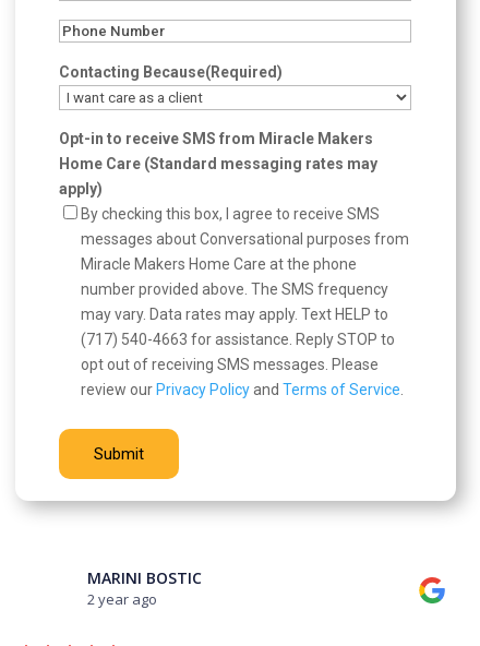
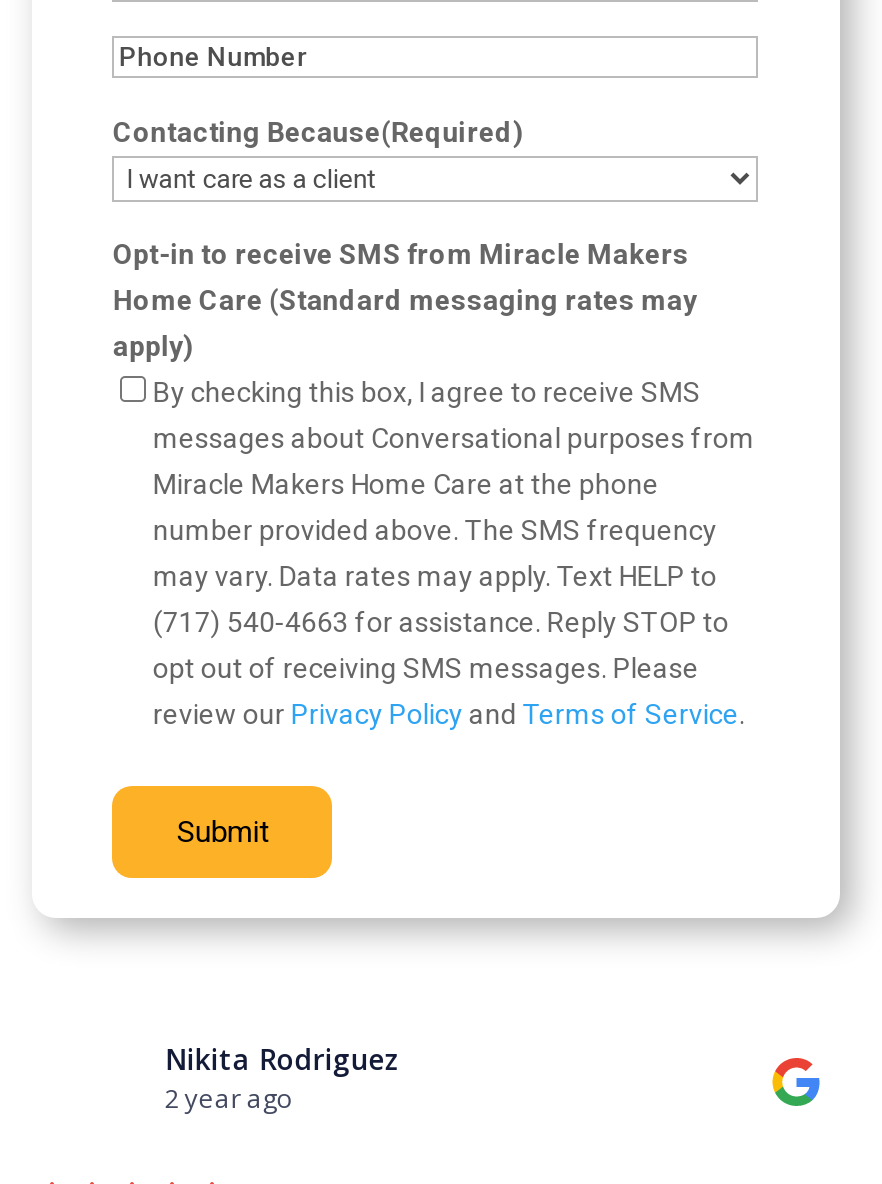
[88,568,202,588] MARINI BOSTIC -> [165,1041,401,1079] Nikita Rodriguez

